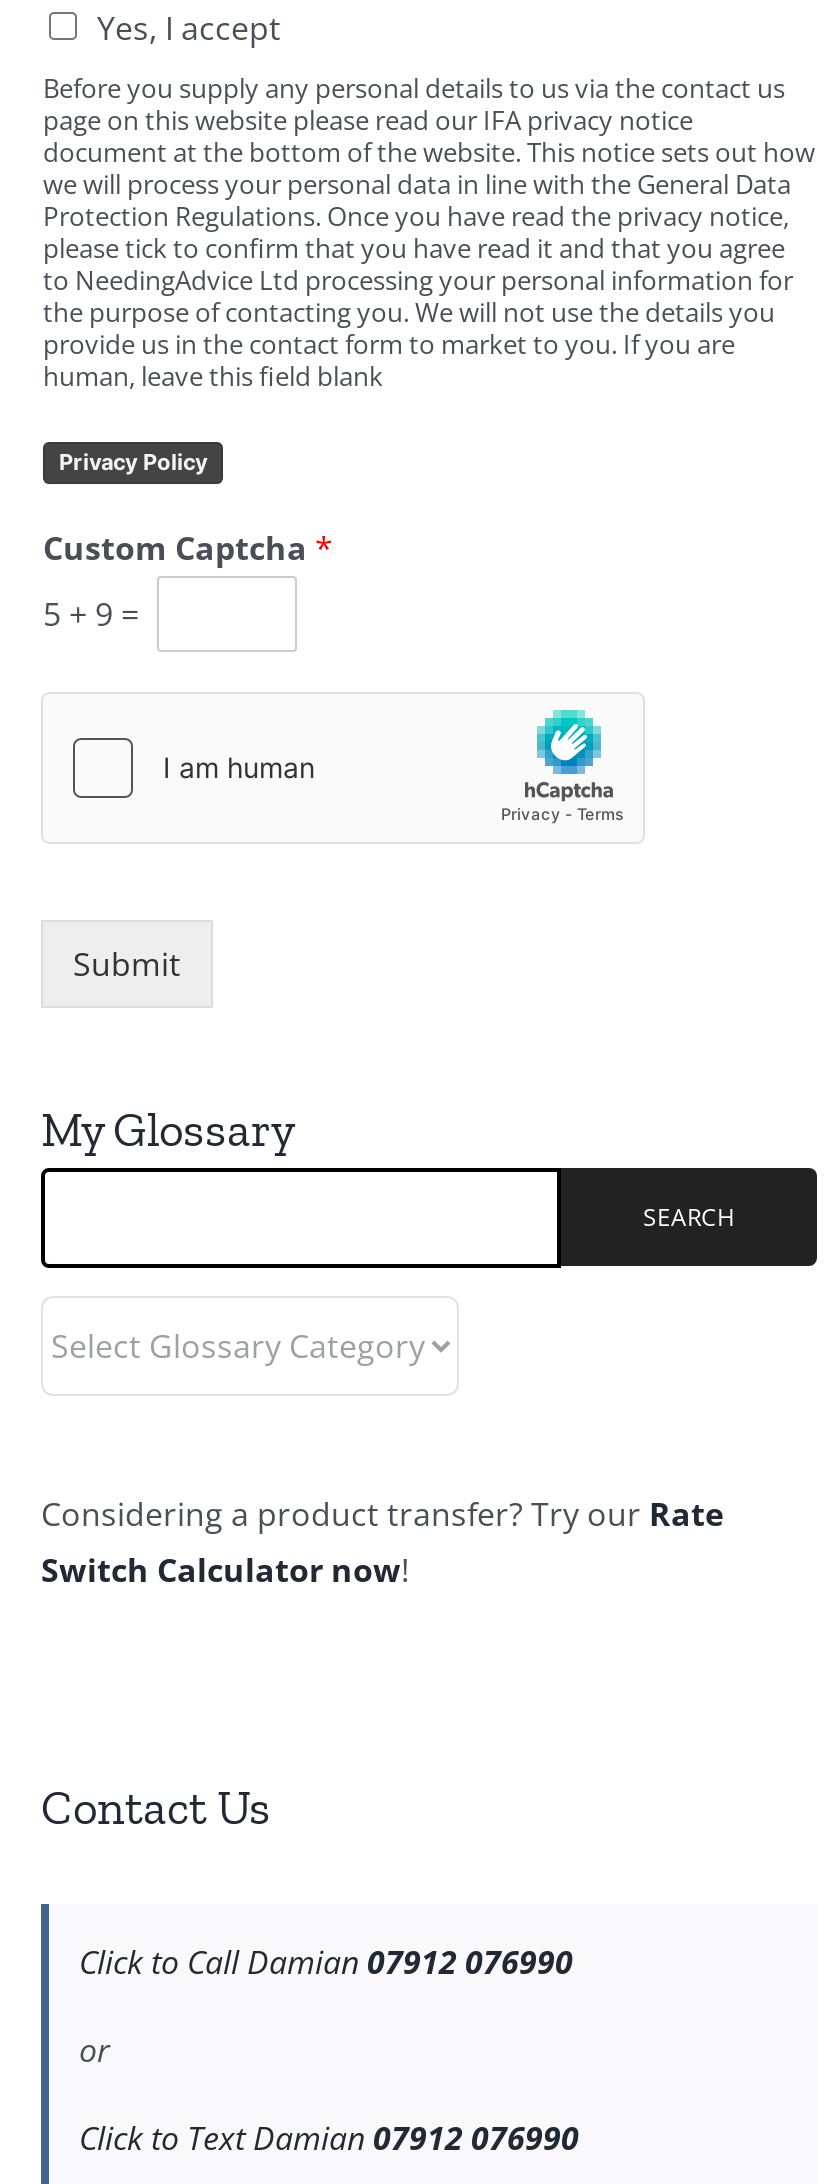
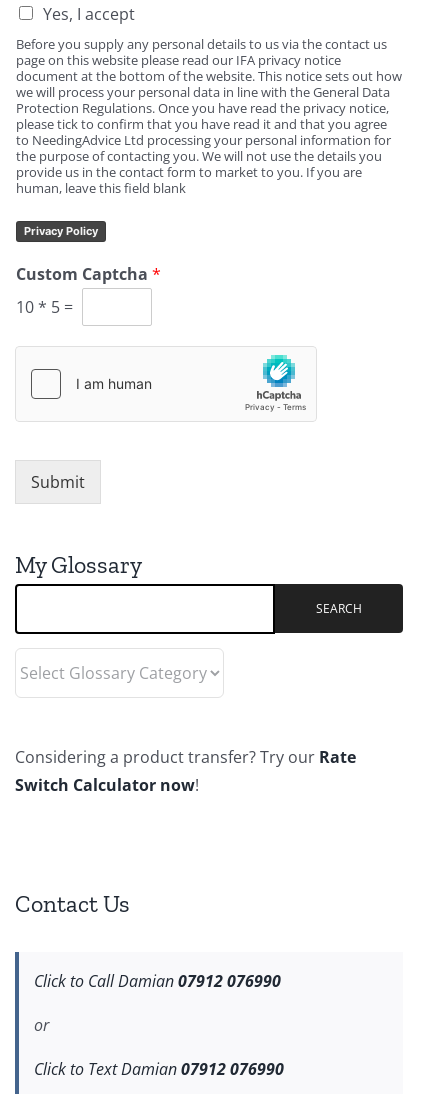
[43,592,139,636] 5 + 9 = -> [16,296,73,318] 10 * 5 =

